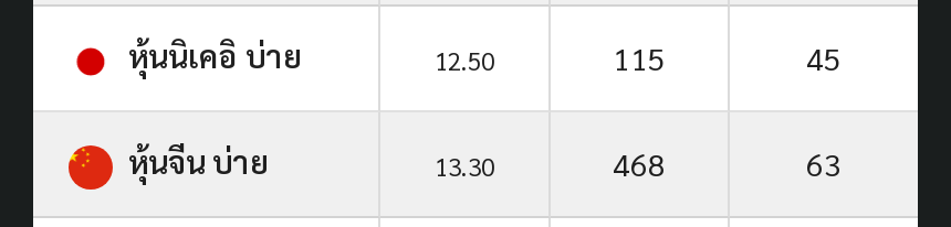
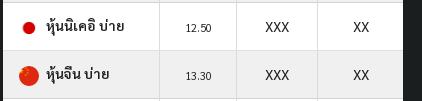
[613,37,842,77] 115 | 45 -> [265,17,368,35] XXX | XX
[613,143,842,182] 468 | 63 -> [265,65,368,83] XXX | XX

